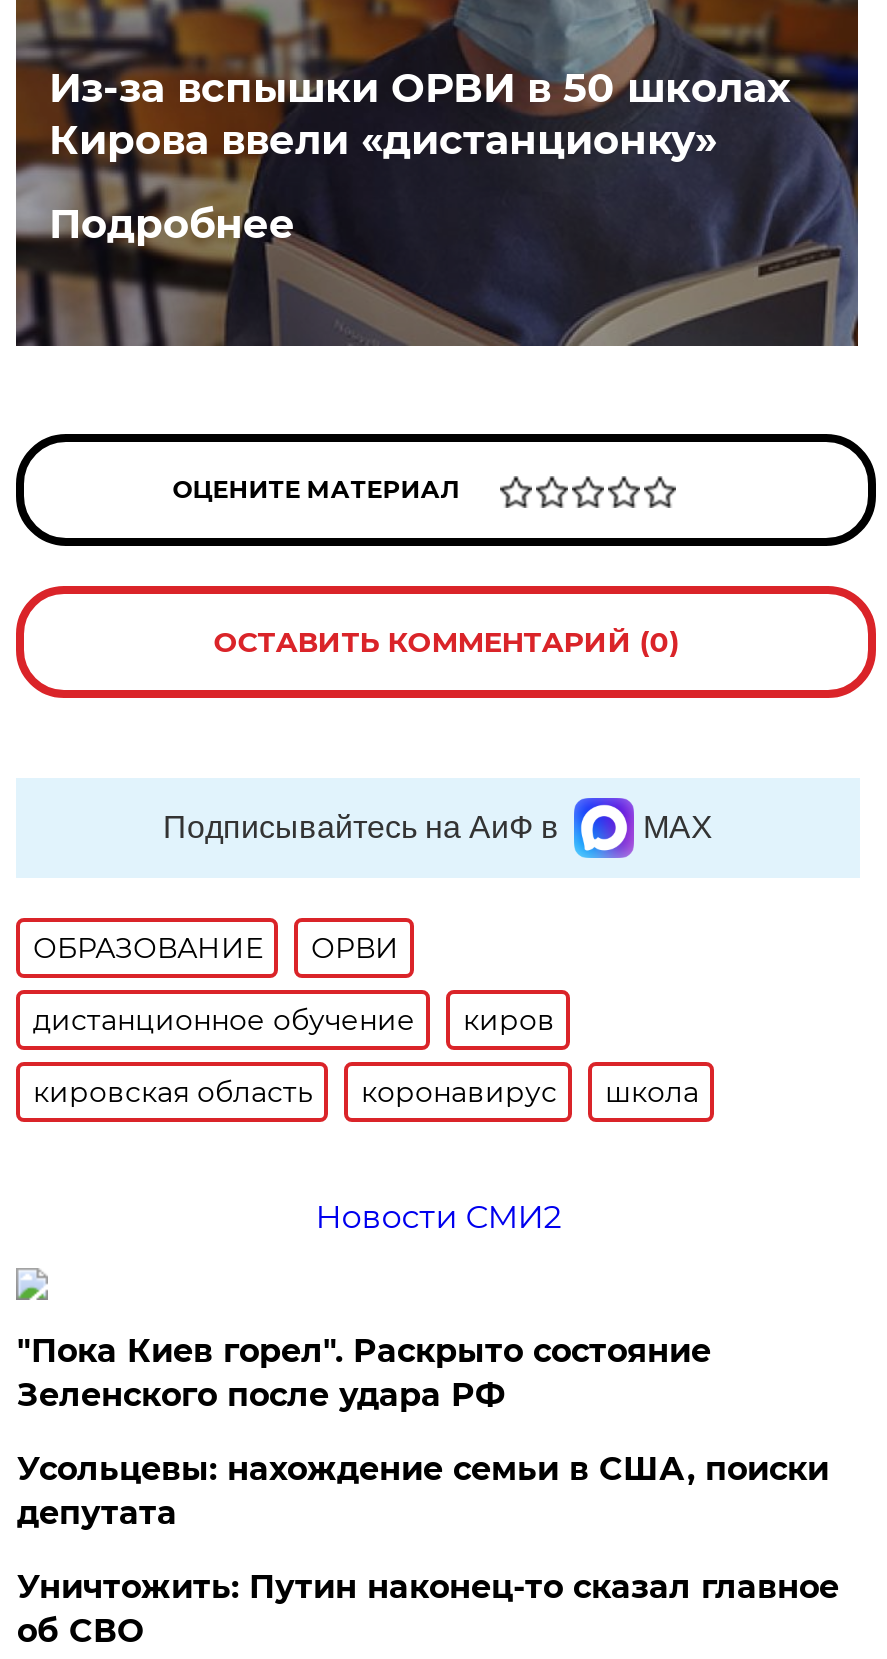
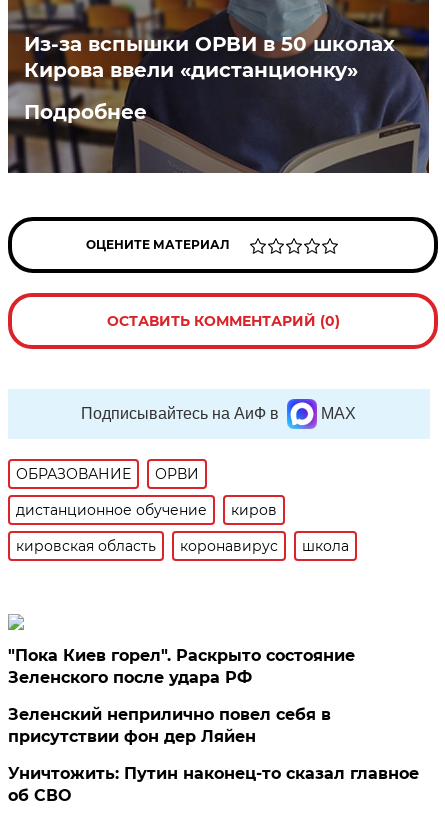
[315,1198,561,1236] Новости СМИ2 -> none
[17,1450,829,1532] Усольцевы: нахождение семьи в США, поиски | депутата -> [8,705,331,746] Зеленский неприлично повел cебя в | присутствии фон дер Ляйен

